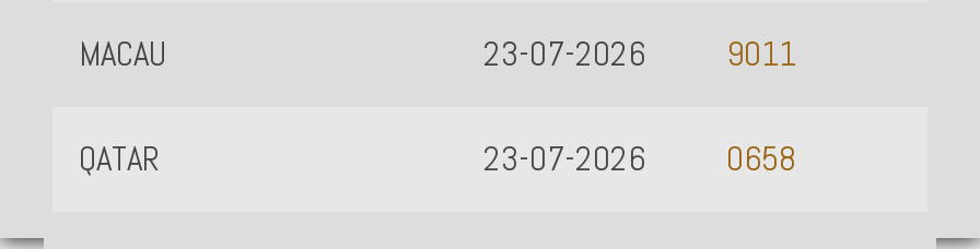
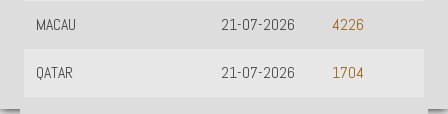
[483,33,645,76] 23-07-2026 -> [221,15,295,35] 21-07-2026
[726,34,796,77] 9011 -> [332,15,364,35] 4226
[483,137,645,181] 23-07-2026 -> [221,63,295,83] 21-07-2026
[726,138,796,182] 0658 -> [332,63,364,83] 1704

